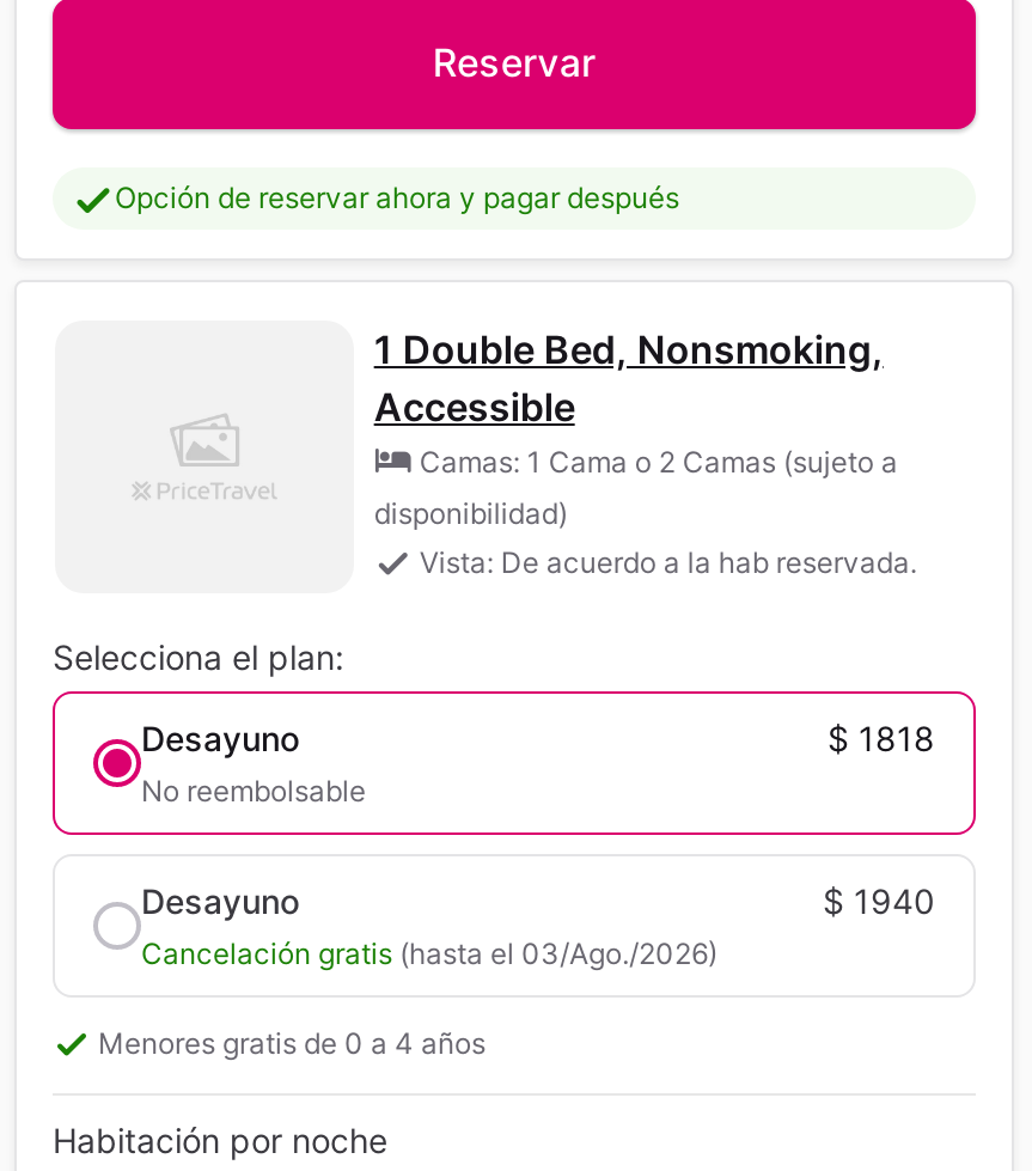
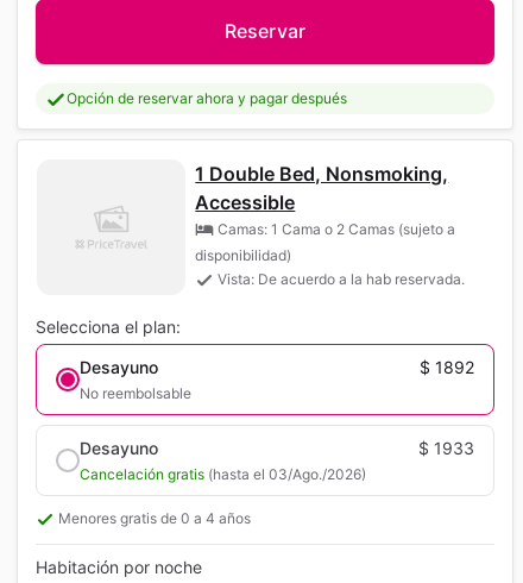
[828,717,935,757] $ 1818 -> [420,356,474,377] $ 1892
[823,879,935,920] $ 1940 -> [418,437,474,458] $ 1933

